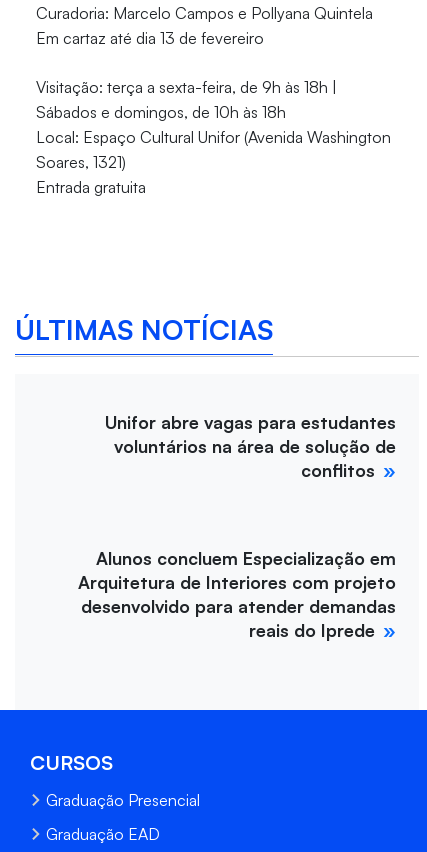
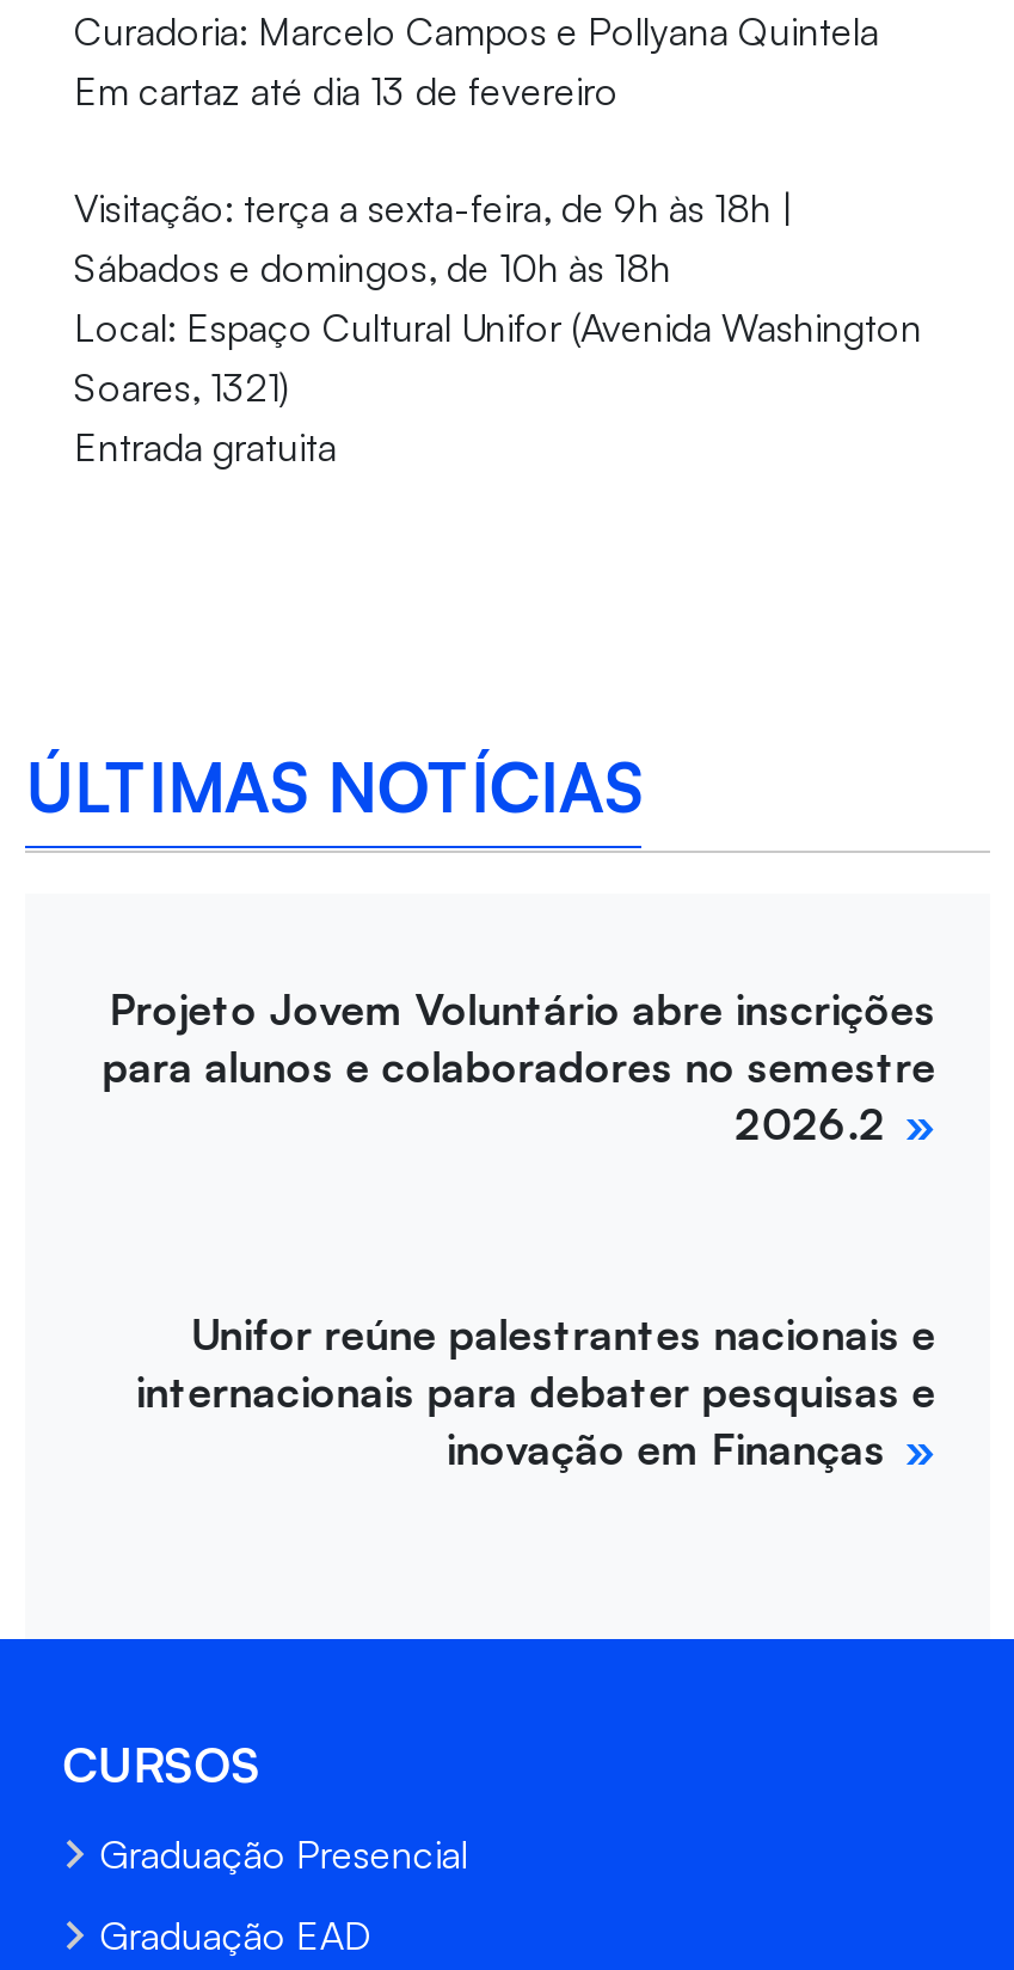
[105,411,396,481] Unifor abre vagas para estudantes | voluntários na área de solução de | conflitos -> [102,982,936,1149] Projeto Jovem Voluntário abre inscrições | para alunos e colaboradores no semestre | 2026.2
[78,547,396,641] Alunos concluem Especialização em | Arquitetura de Interiores com projeto | desenvolvido para atender demandas | reais do Iprede -> [135,1307,936,1474] Unifor reúne palestrantes nacionais e | internacionais para debater pesquisas e | inovação em Finanças

